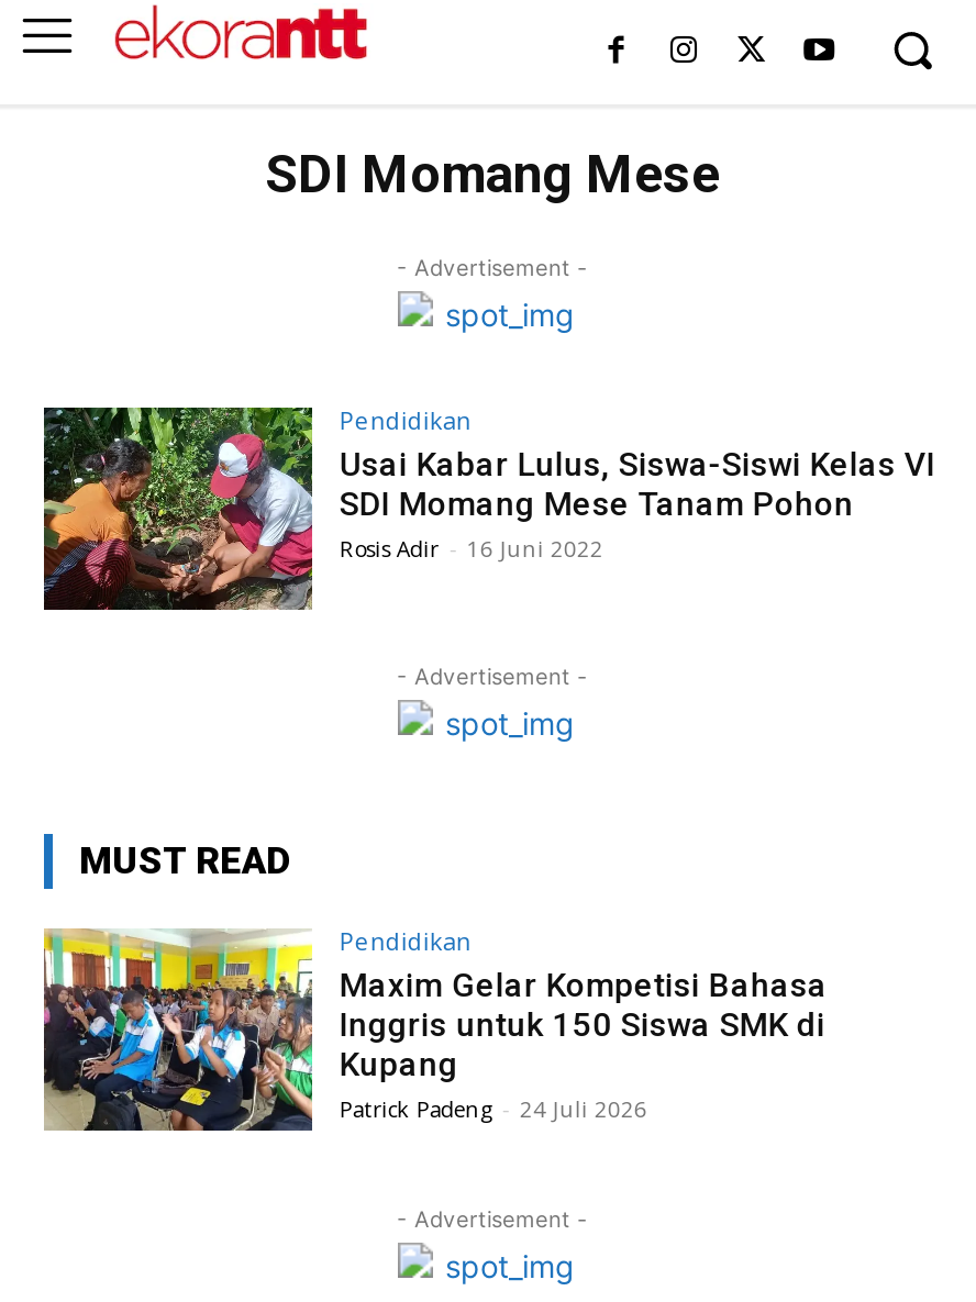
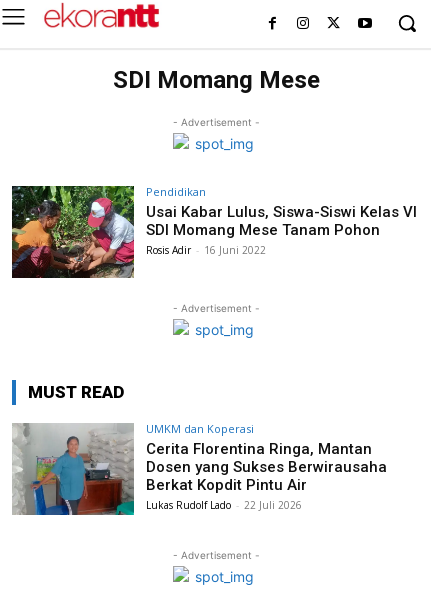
[42,924,827,1133] [image] | Pendidikan | Maxim Gelar Kompetisi Bahasa | Inggris untuk 150 Siswa SMK di | Kupang | Patrick Padeng - 24 Juli 2026 -> [12,421,387,516] [image] | UMKM dan Koperasi | Cerita Florentina Ringa, Mantan | Dosen yang Sukses Berwirausaha | Berkat Kopdit Pintu Air | Lukas Rudolf Lado - 22 Juli 2026

